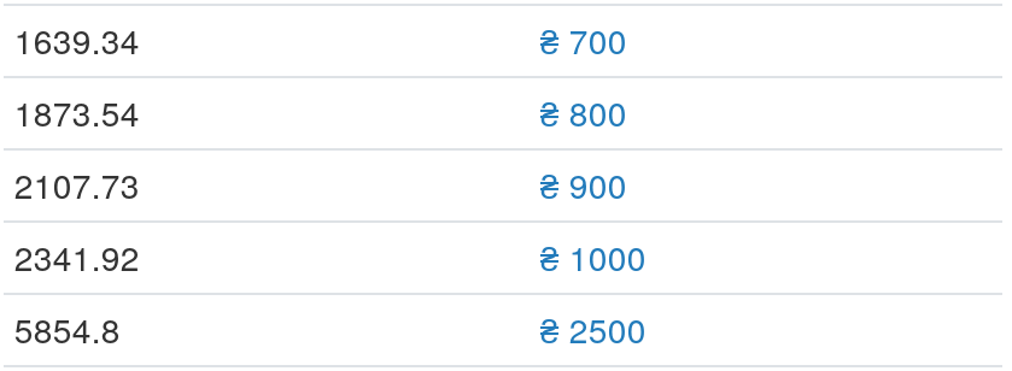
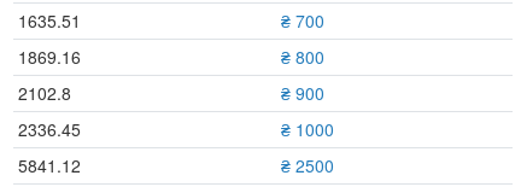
[14,16,140,64] 1639.34 -> [19,9,81,33] 1635.51
[14,88,140,136] 1873.54 -> [19,45,81,69] 1869.16
[14,160,140,209] 2107.73 -> [19,81,72,105] 2102.8
[14,233,140,281] 2341.92 -> [19,117,81,141] 2336.45
[14,305,120,353] 5854.8 -> [19,153,81,177] 5841.12

